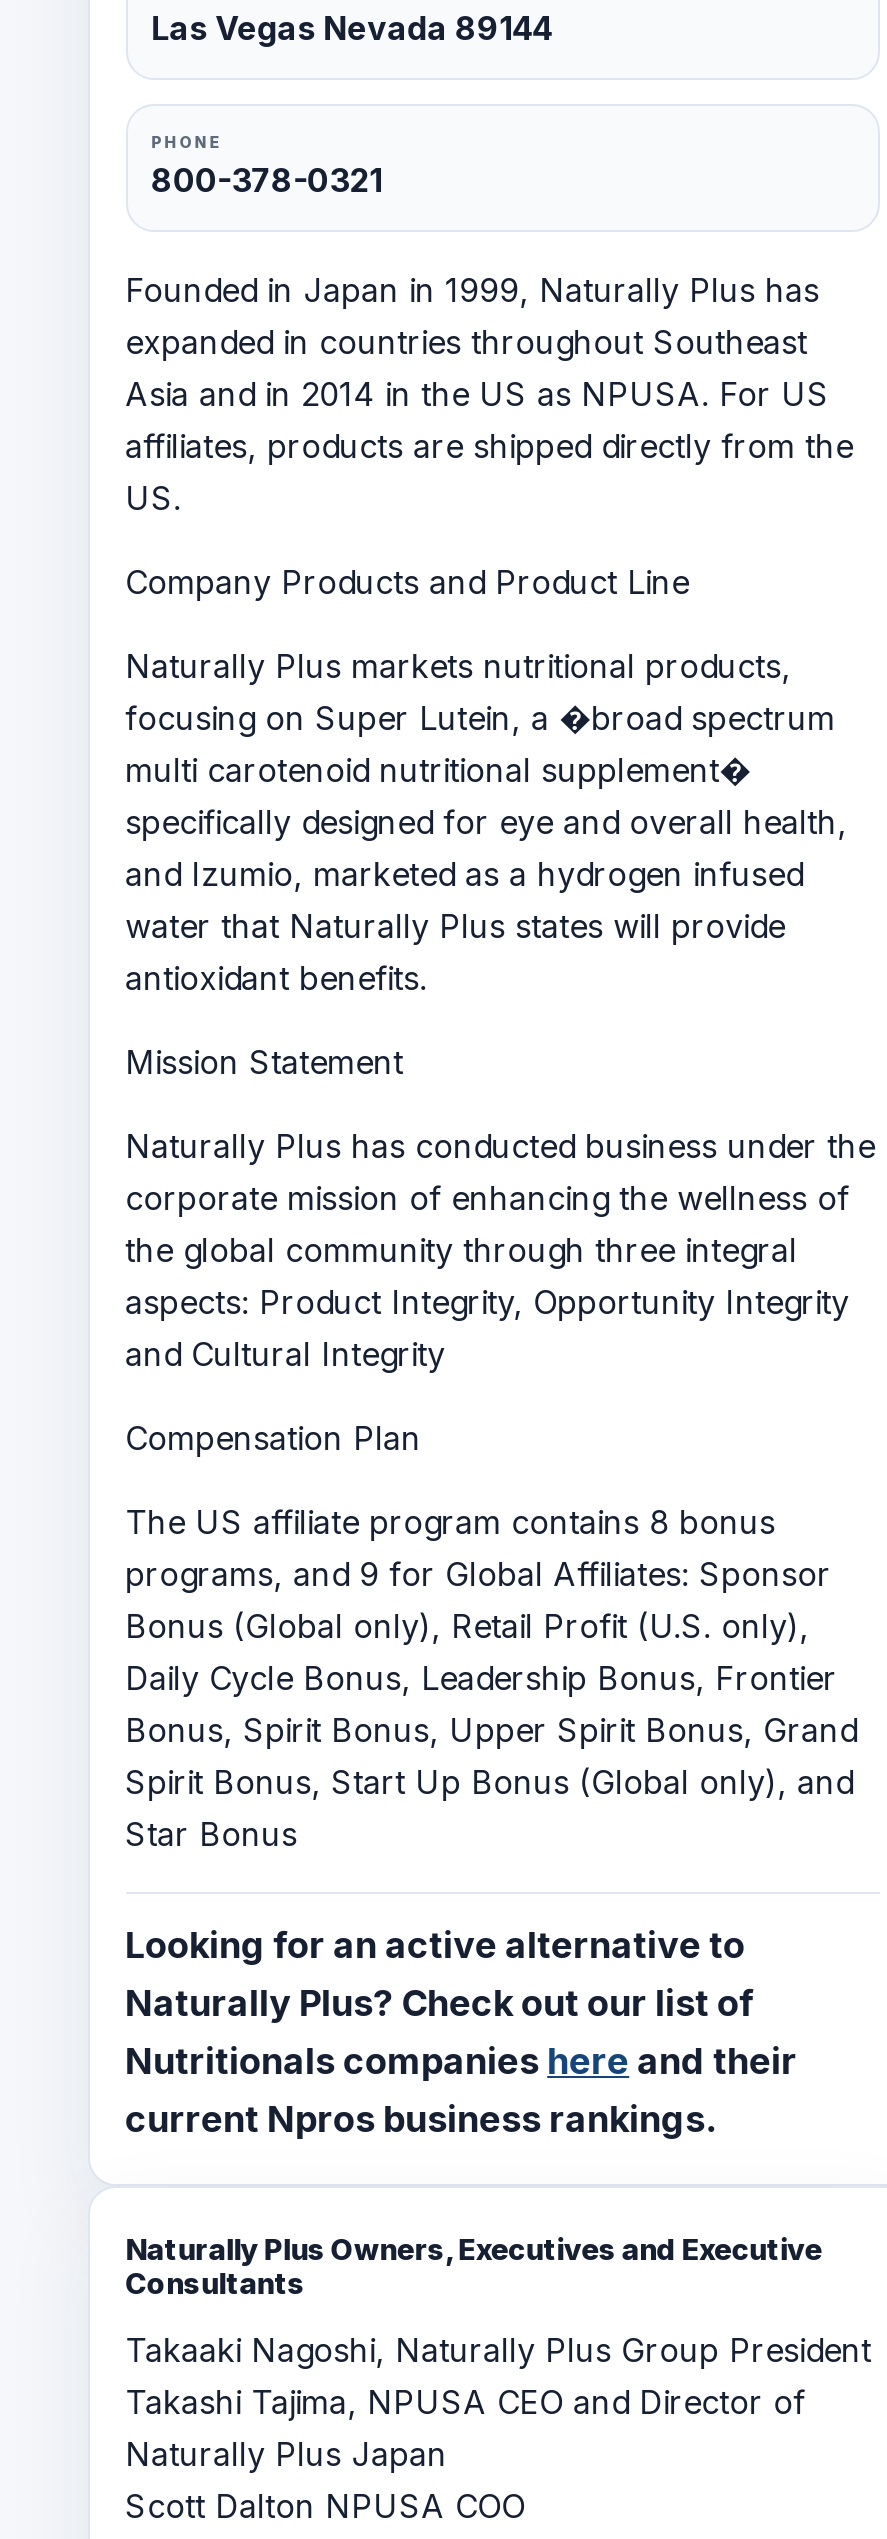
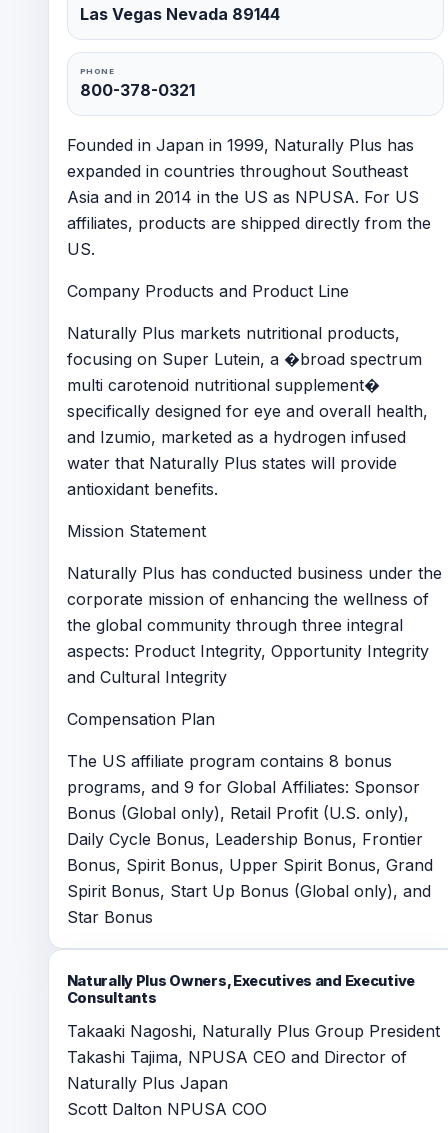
[125,1924,797,2140] Looking for an active alternative to | Naturally Plus? Check out our list of | Nutritionals companies here and their | current Npros business rankings. -> none

